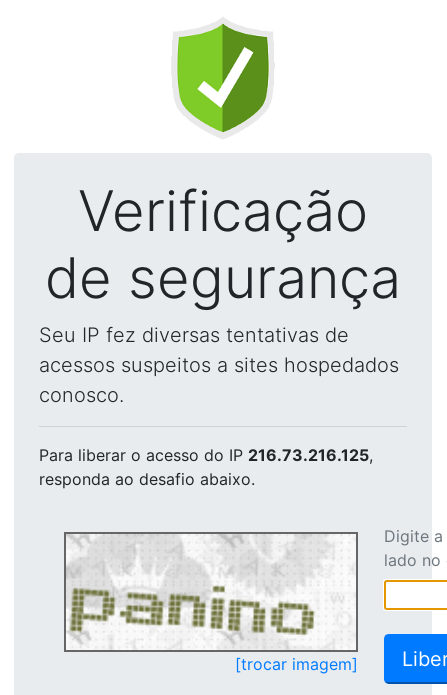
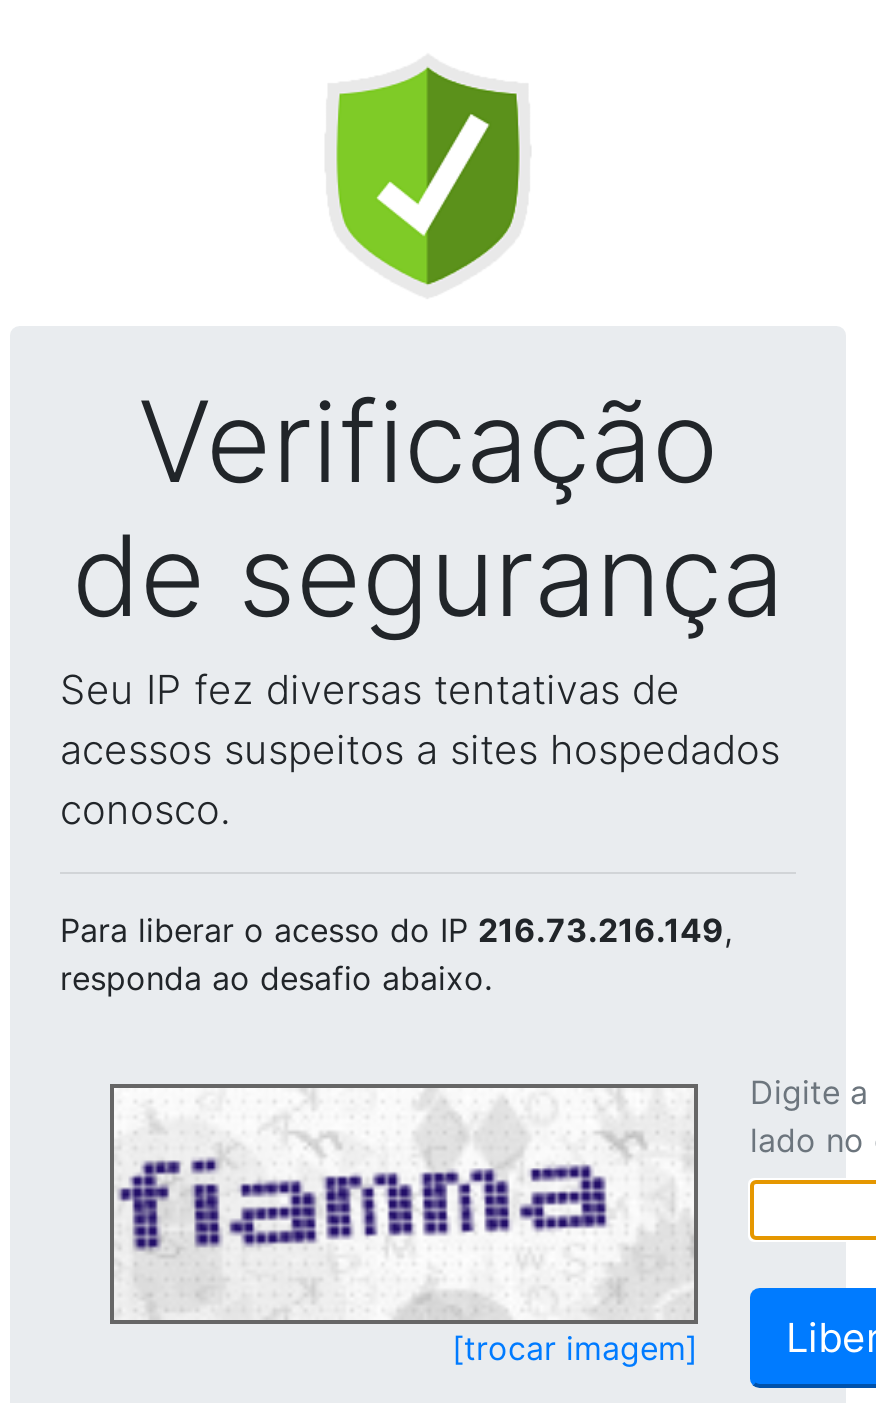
[39,445,373,465] Para liberar o acesso do IP 216.73.216.125, -> [60,910,732,950] Para liberar o acesso do IP 216.73.216.149,
[69,536,346,648] [image] -> [118,1090,648,1314] [image]

